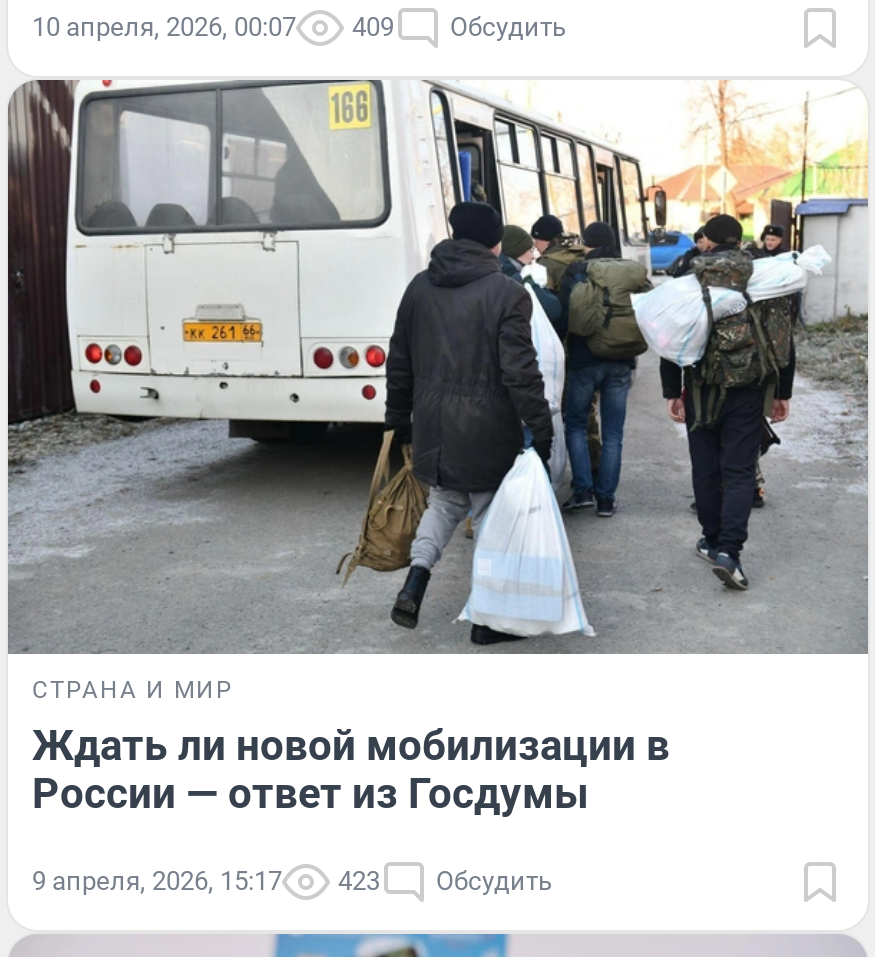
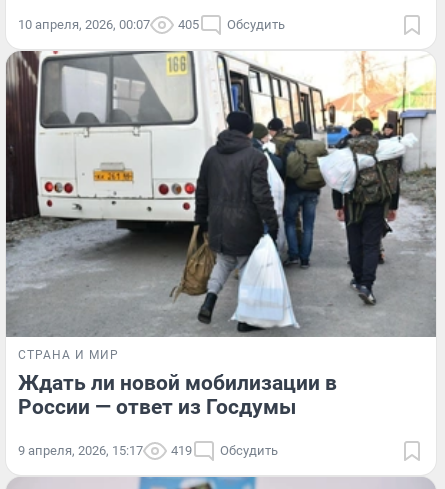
[32,12,566,42] 10 апреля, 2026, 00:07 409 Обсудить -> [18,17,285,32] 10 апреля, 2026, 00:07 405 Обсудить
[32,866,552,896] 9 апреля, 2026, 15:17 423 Обсудить -> [18,443,278,458] 9 апреля, 2026, 15:17 419 Обсудить

